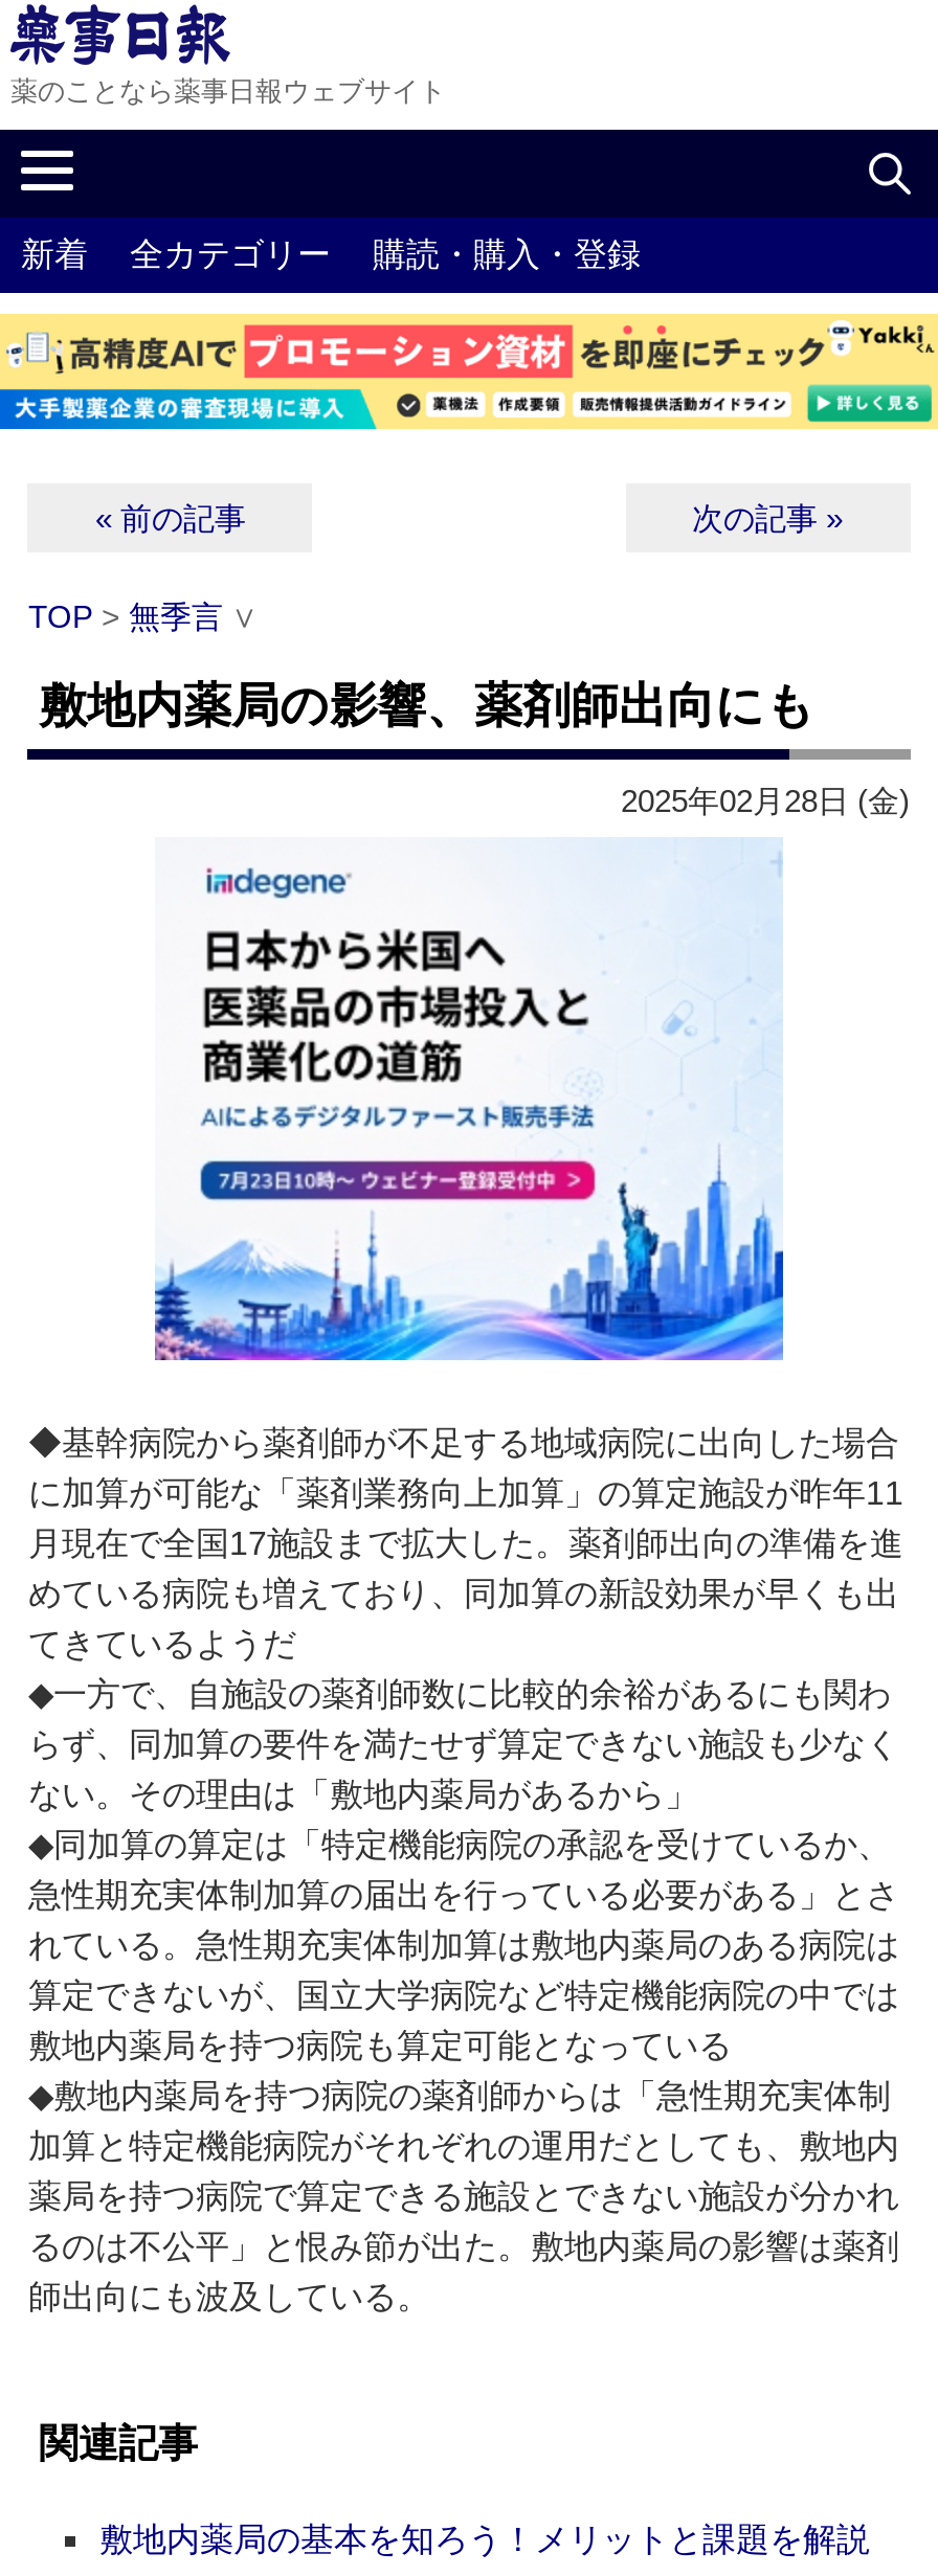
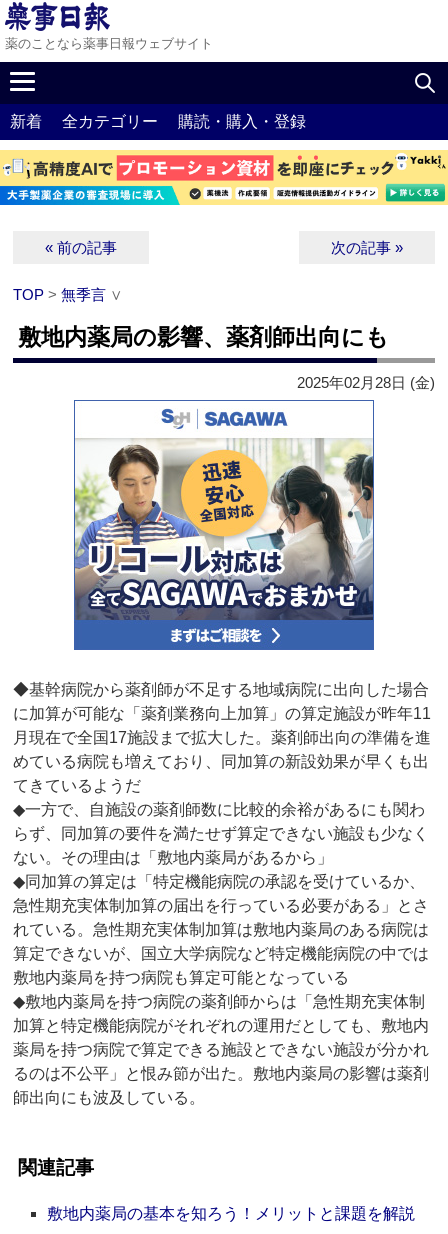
[153,837,783,1362] [image] -> [73,399,375,651] [image]

